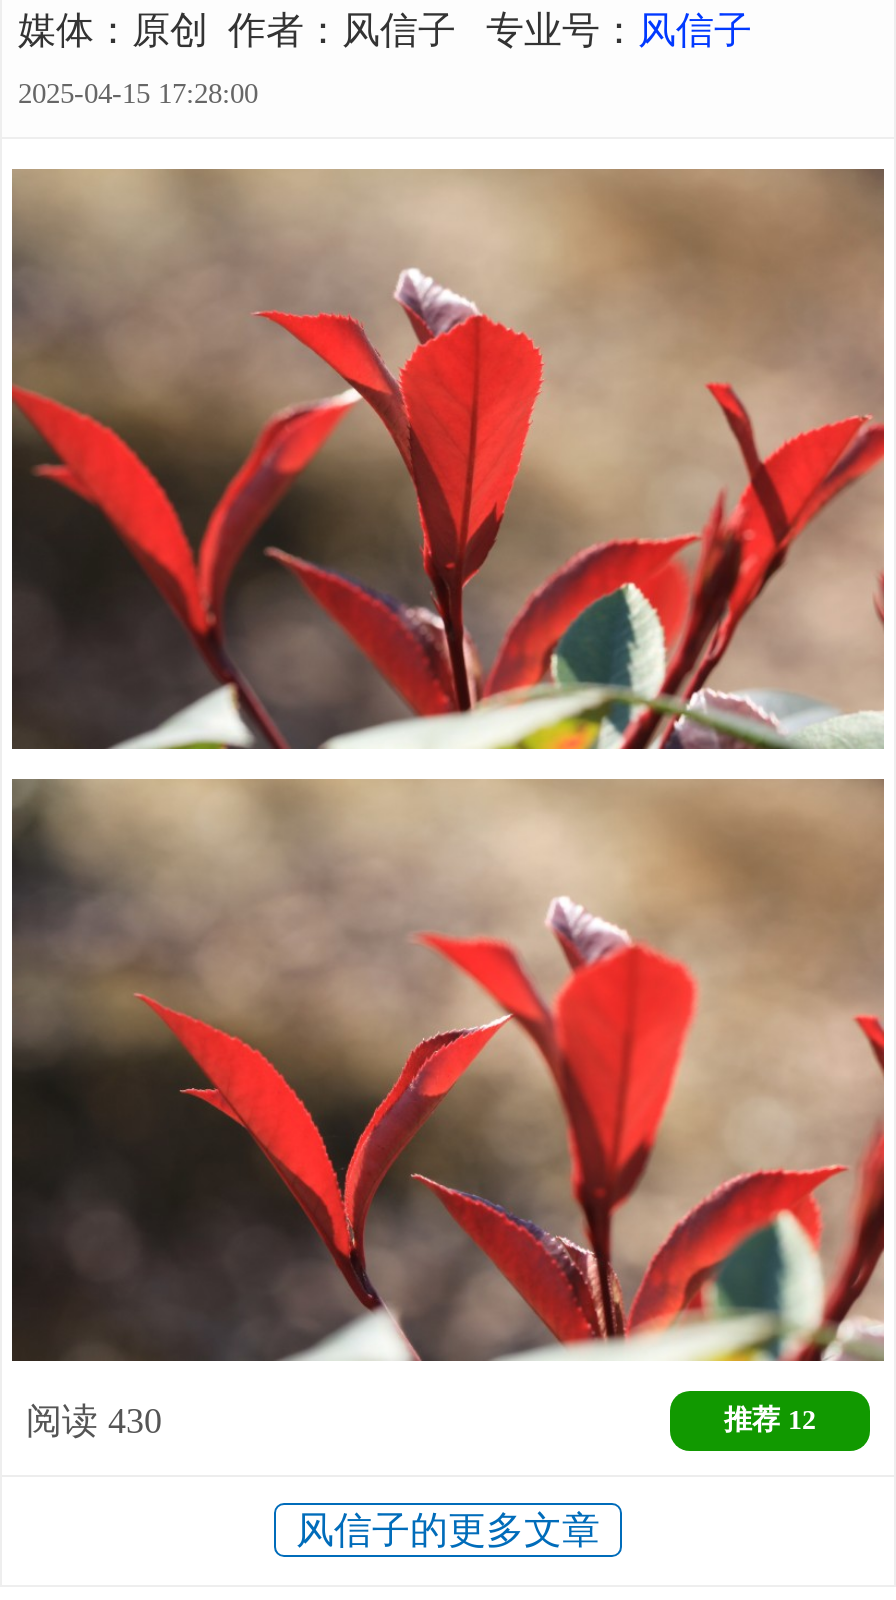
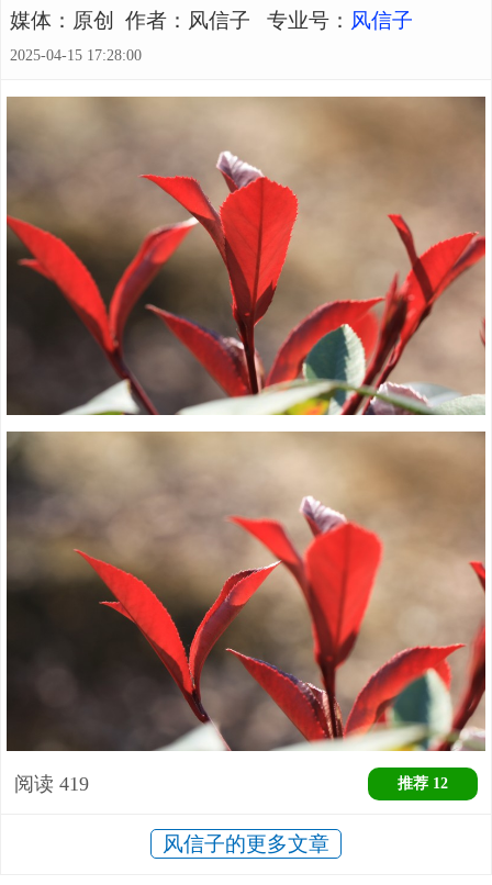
[26,1401,162,1441] 阅读 430 -> [14,773,89,795] 阅读 419

